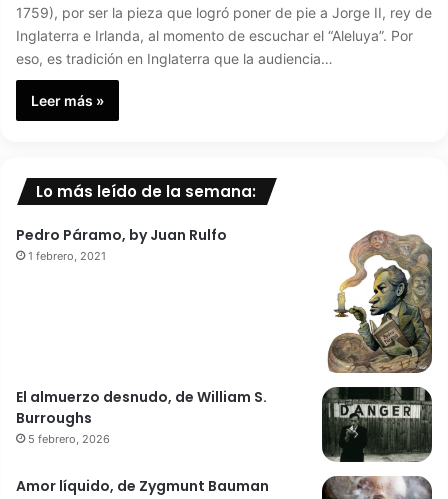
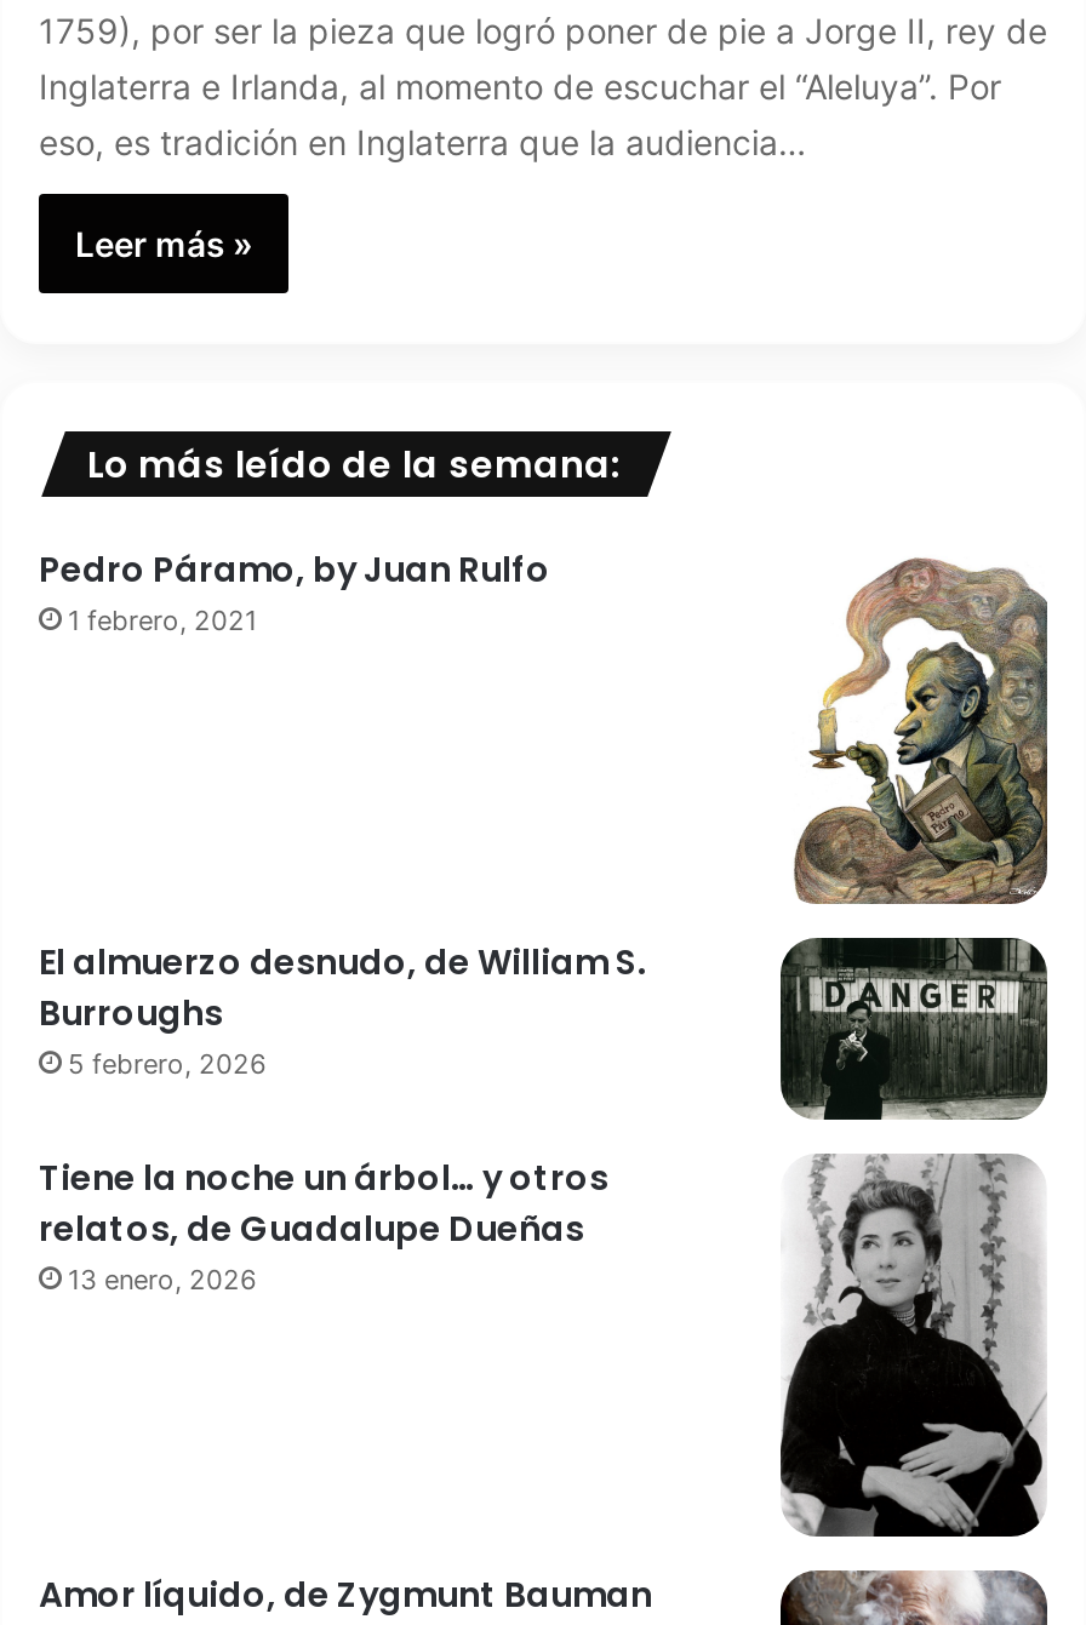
none -> [39,1154,608,1297] Tiene la noche un árbol… y otros | relatos, de Guadalupe Dueñas | 13 enero, 2026
none -> [781,1154,1047,1539] [image]

